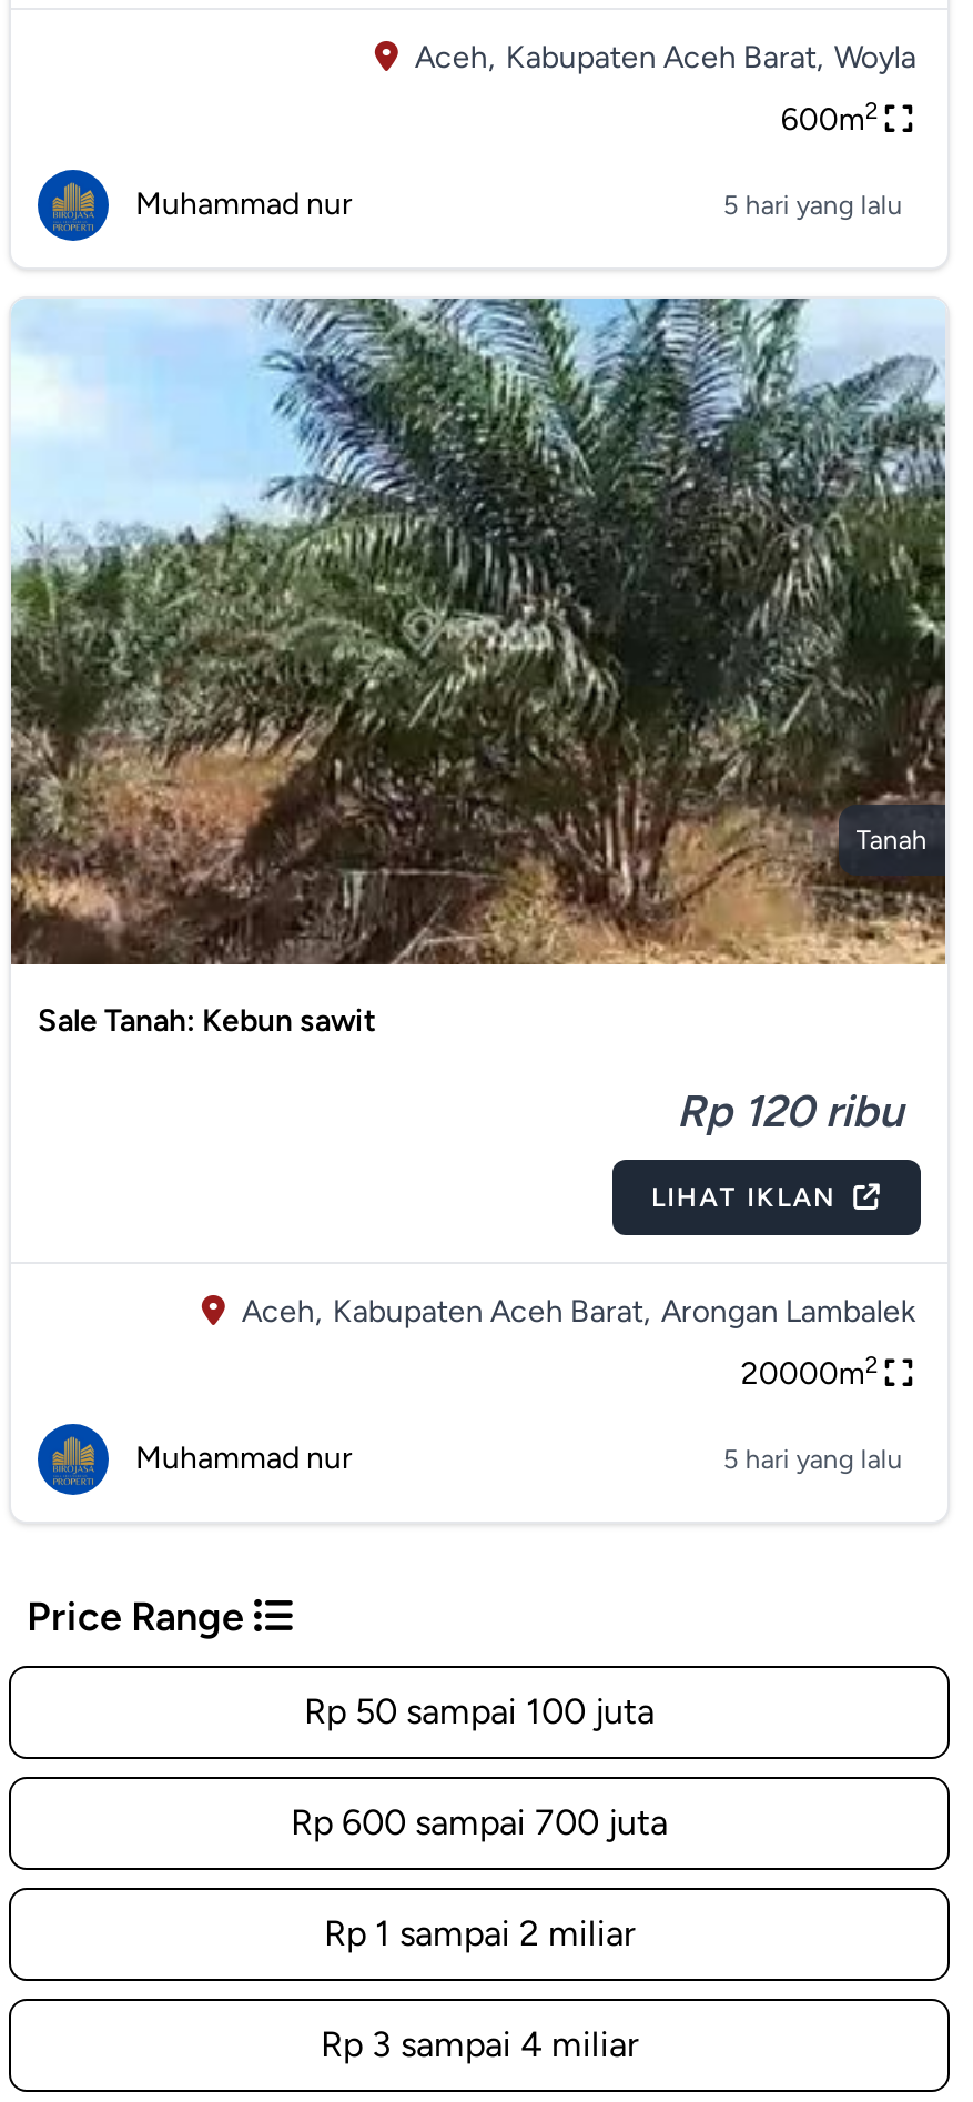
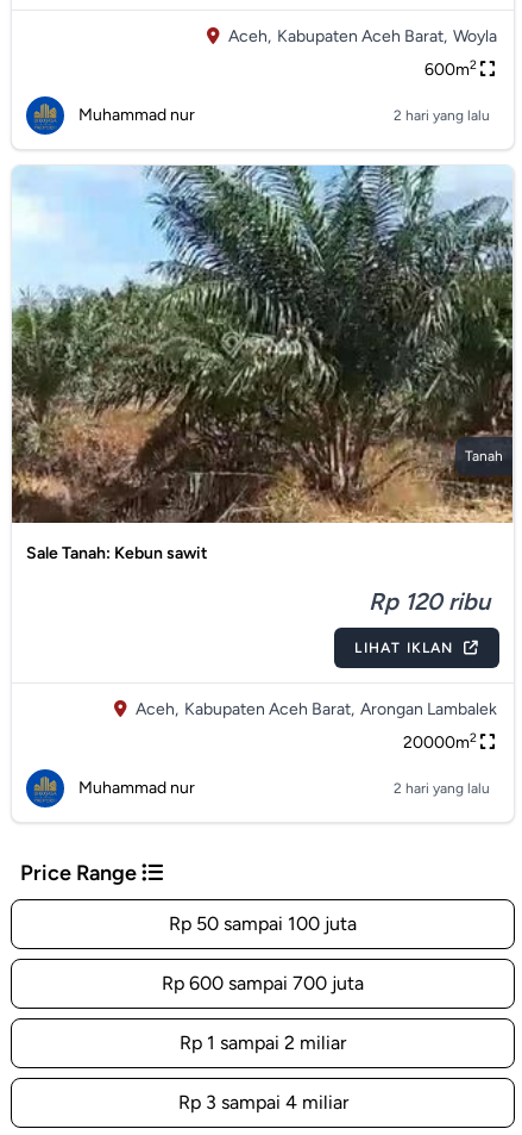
[723,190,903,221] 5 hari yang lalu -> [393,107,490,124] 2 hari yang lalu
[723,1444,903,1475] 5 hari yang lalu -> [393,780,490,797] 2 hari yang lalu

